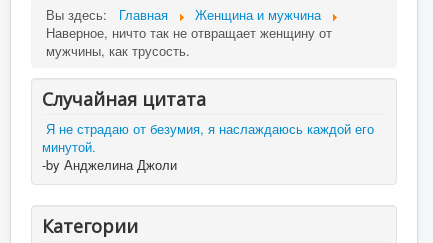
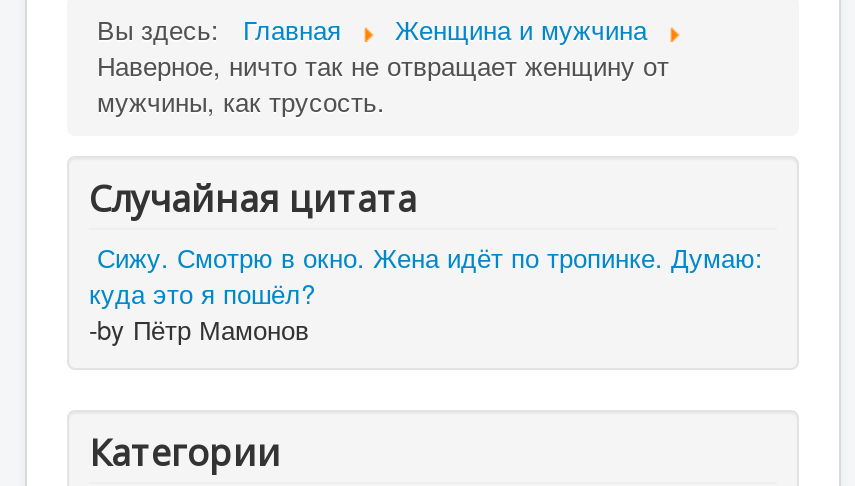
[42,119,374,174] Я не страдаю от безумия, я наслаждаюсь каждой его | минутой. | -by Анджелина Джоли -> [89,238,763,348] Сижу. Смотрю в окно. Жена идёт по тропинке. Думаю: | куда это я пошёл? | -by Пётр Мамонов

